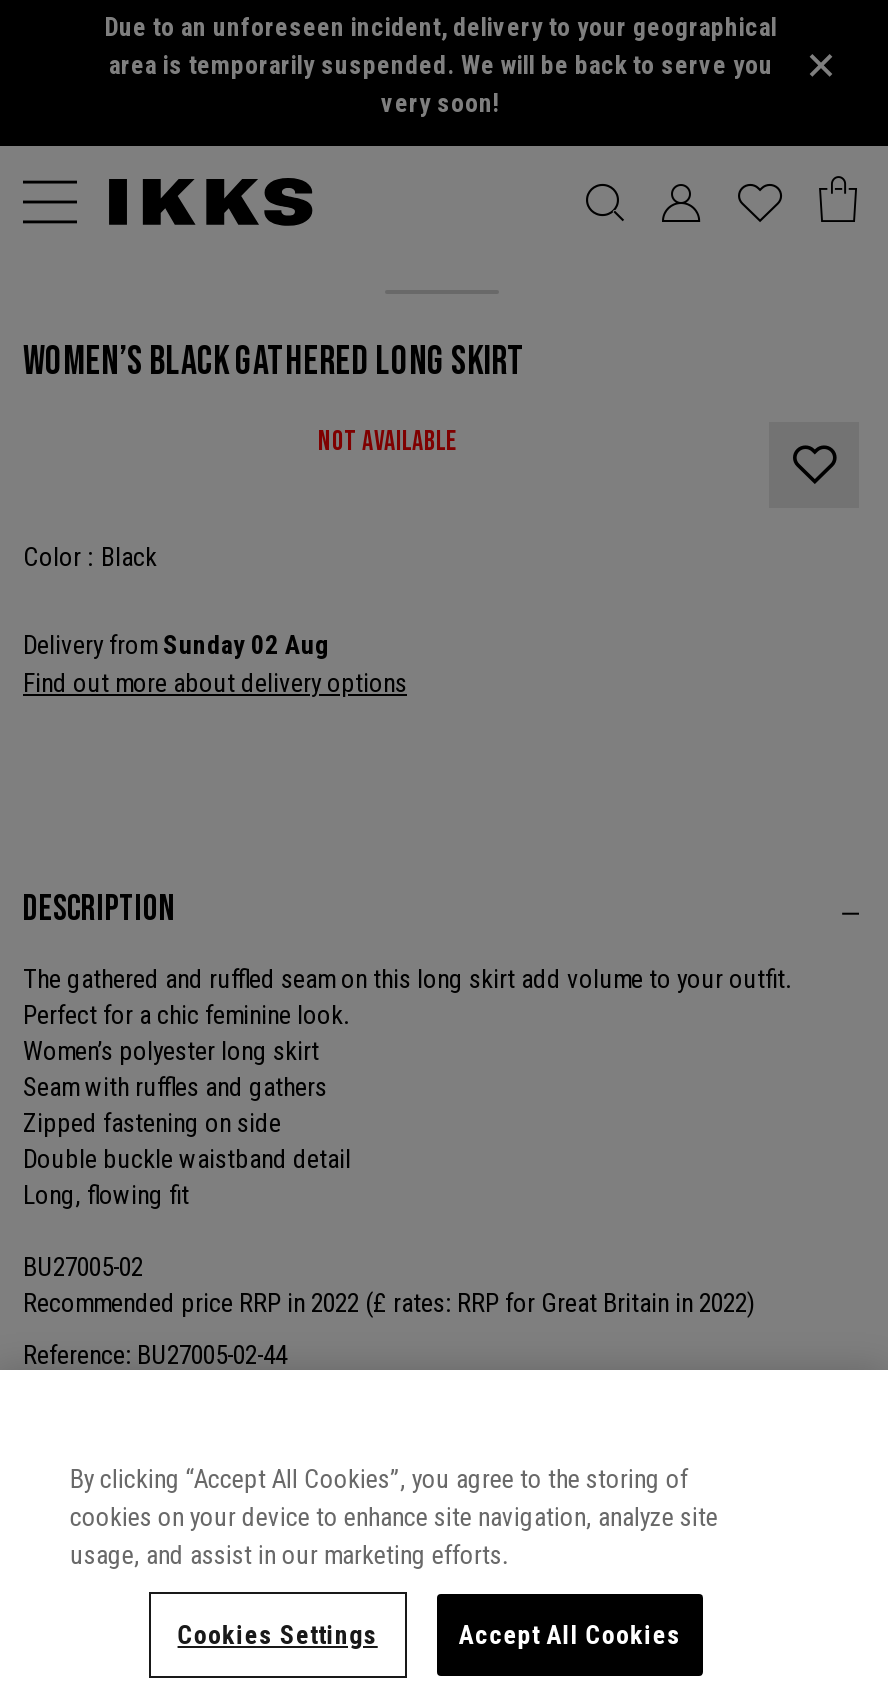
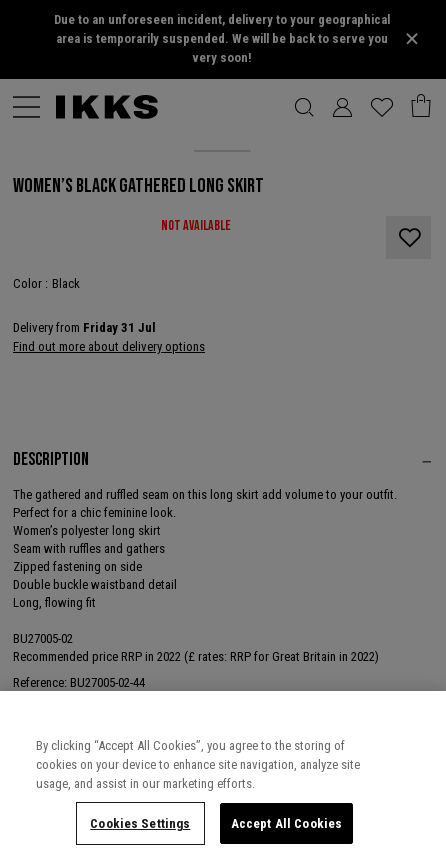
[23,630,329,660] Delivery from Sunday 02 Aug -> [13,320,156,335] Delivery from Friday 31 Jul

